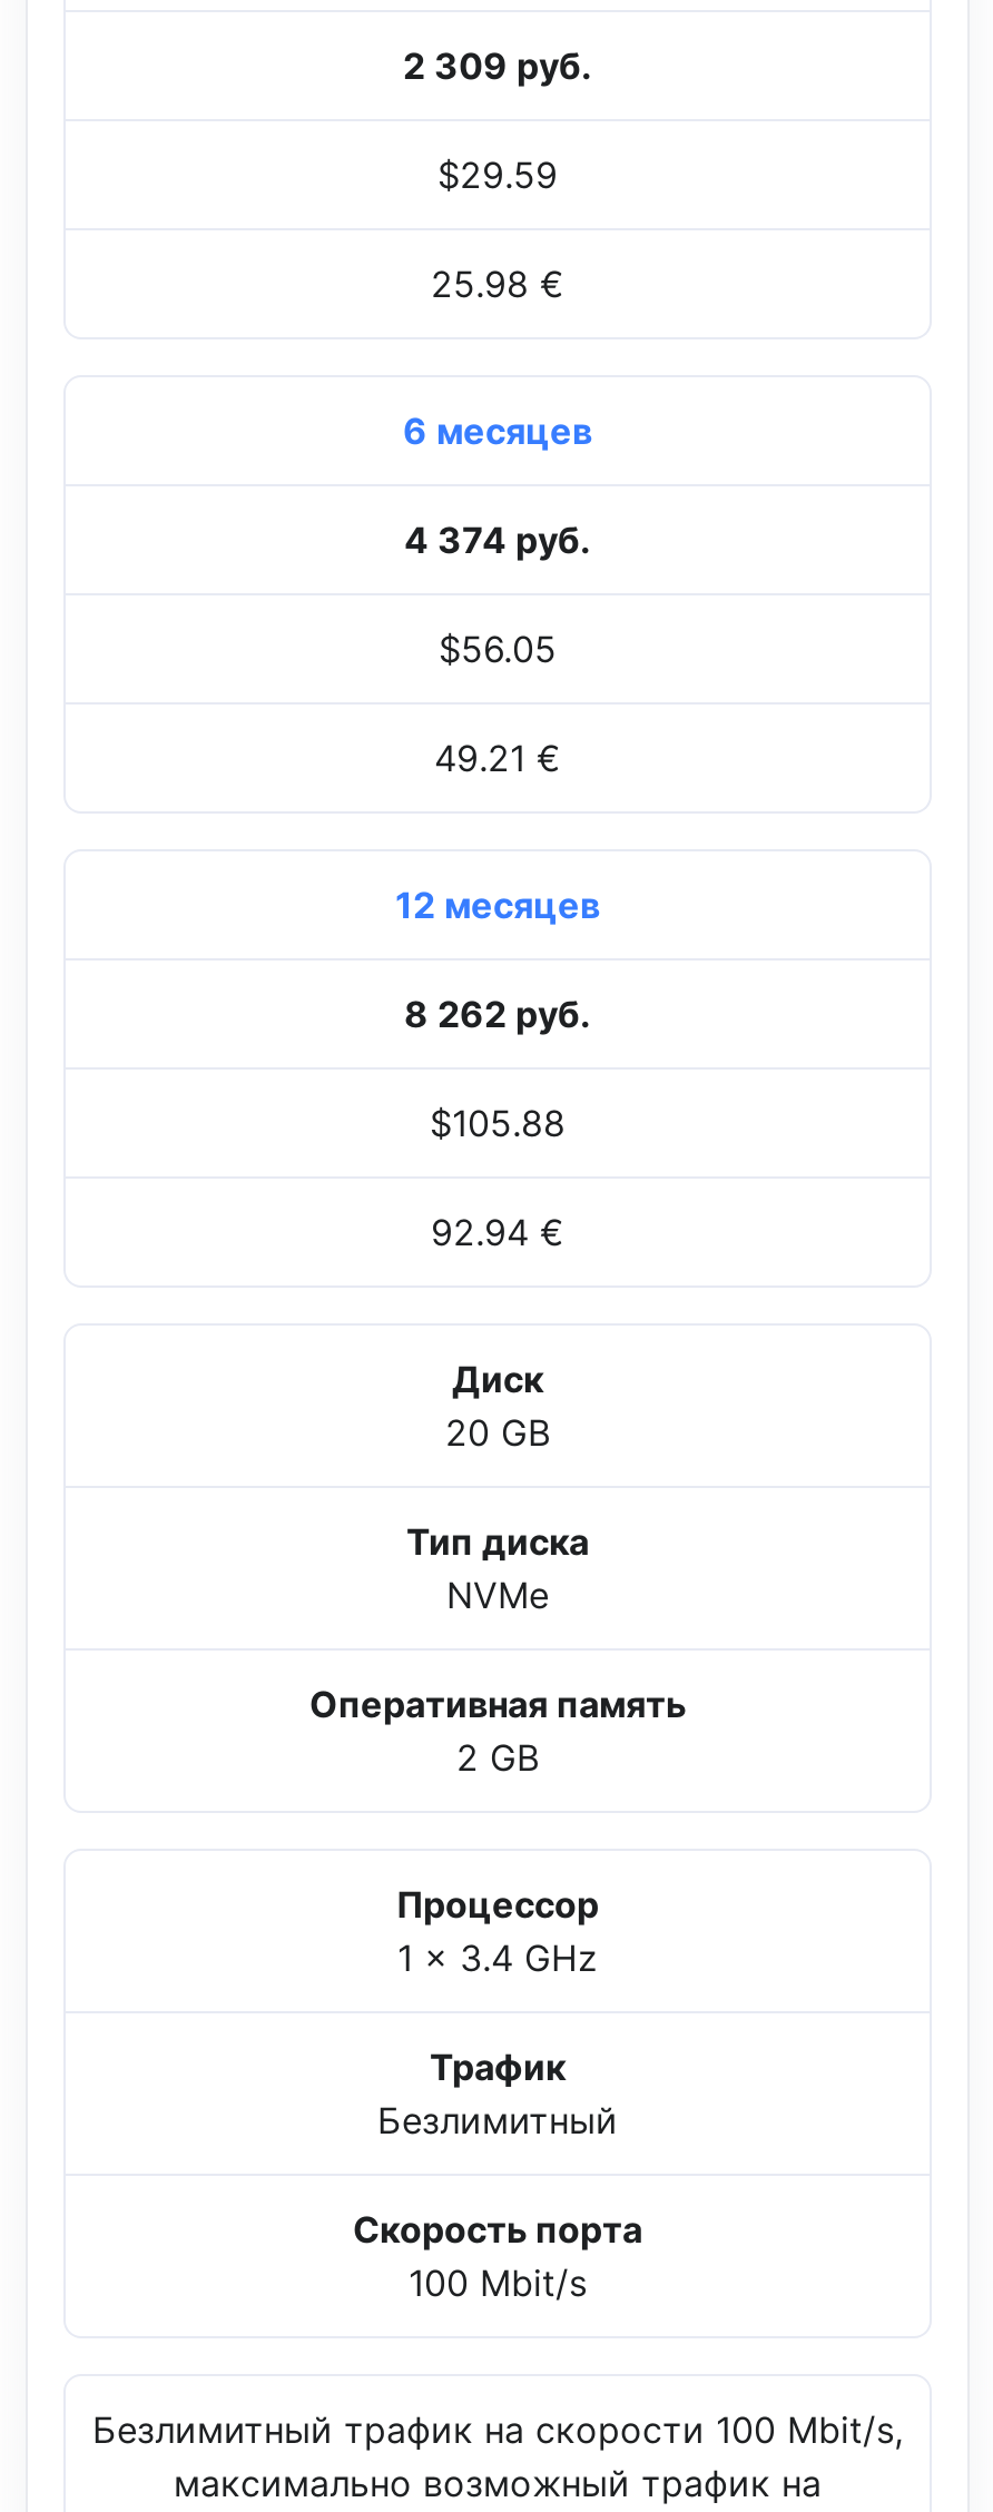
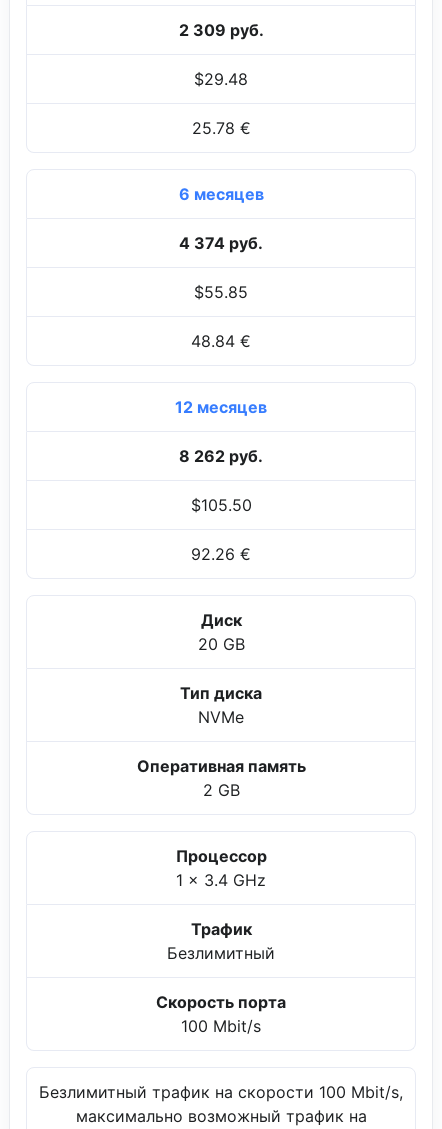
[437,151,558,196] $29.59 -> [194,68,248,88] $29.48
[431,260,564,305] 25.98 € -> [191,117,250,137] 25.78 €
[439,625,557,670] $56.05 -> [194,281,248,301] $55.85
[434,735,561,779] 49.21 € -> [191,330,251,350] 48.84 €
[430,1100,566,1144] $105.88 -> [190,494,251,514] $105.50
[431,1209,564,1253] 92.94 € -> [191,543,251,563] 92.26 €

